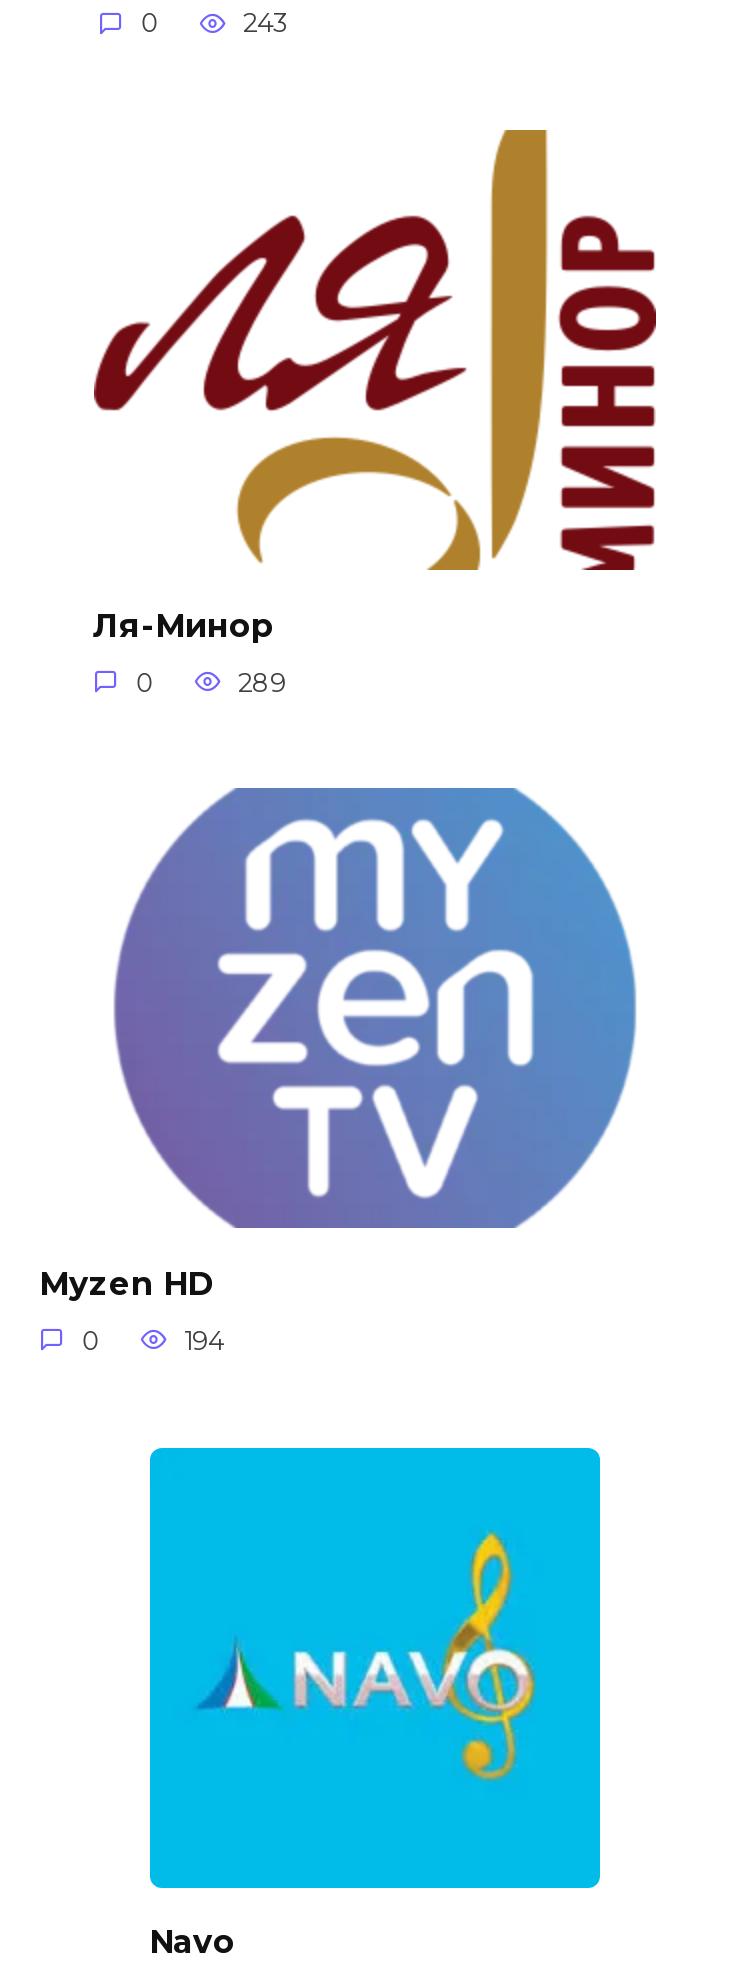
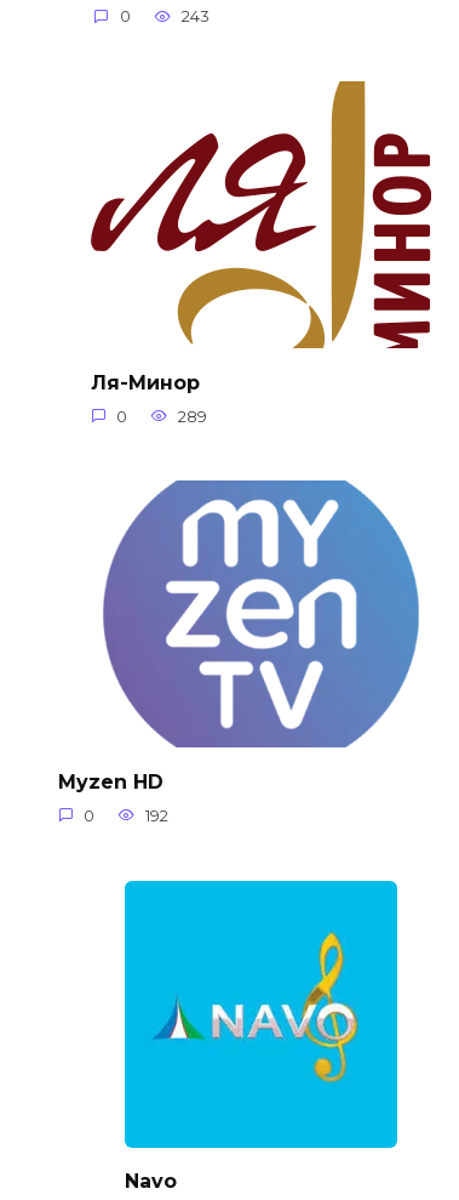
[184,1326,224,1356] 194 -> [145,807,168,825] 192

